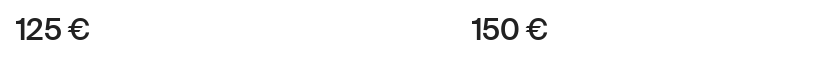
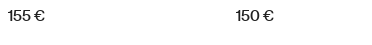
[16,11,90,51] 125 € -> [8,6,45,26] 155 €

